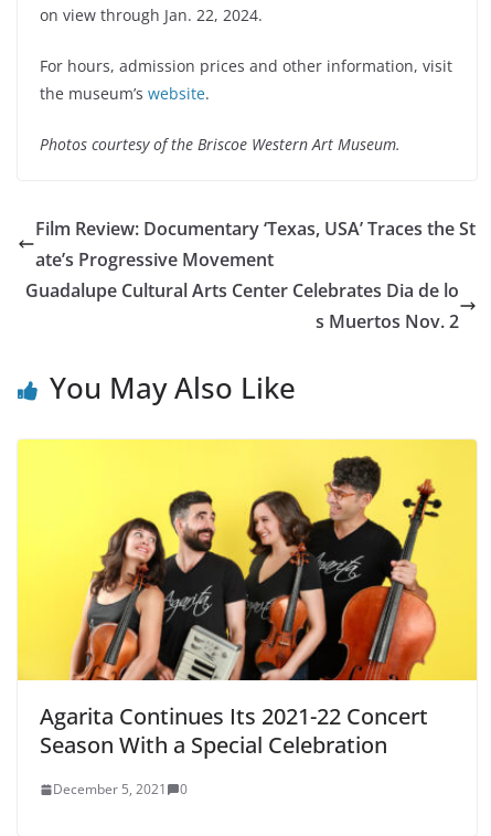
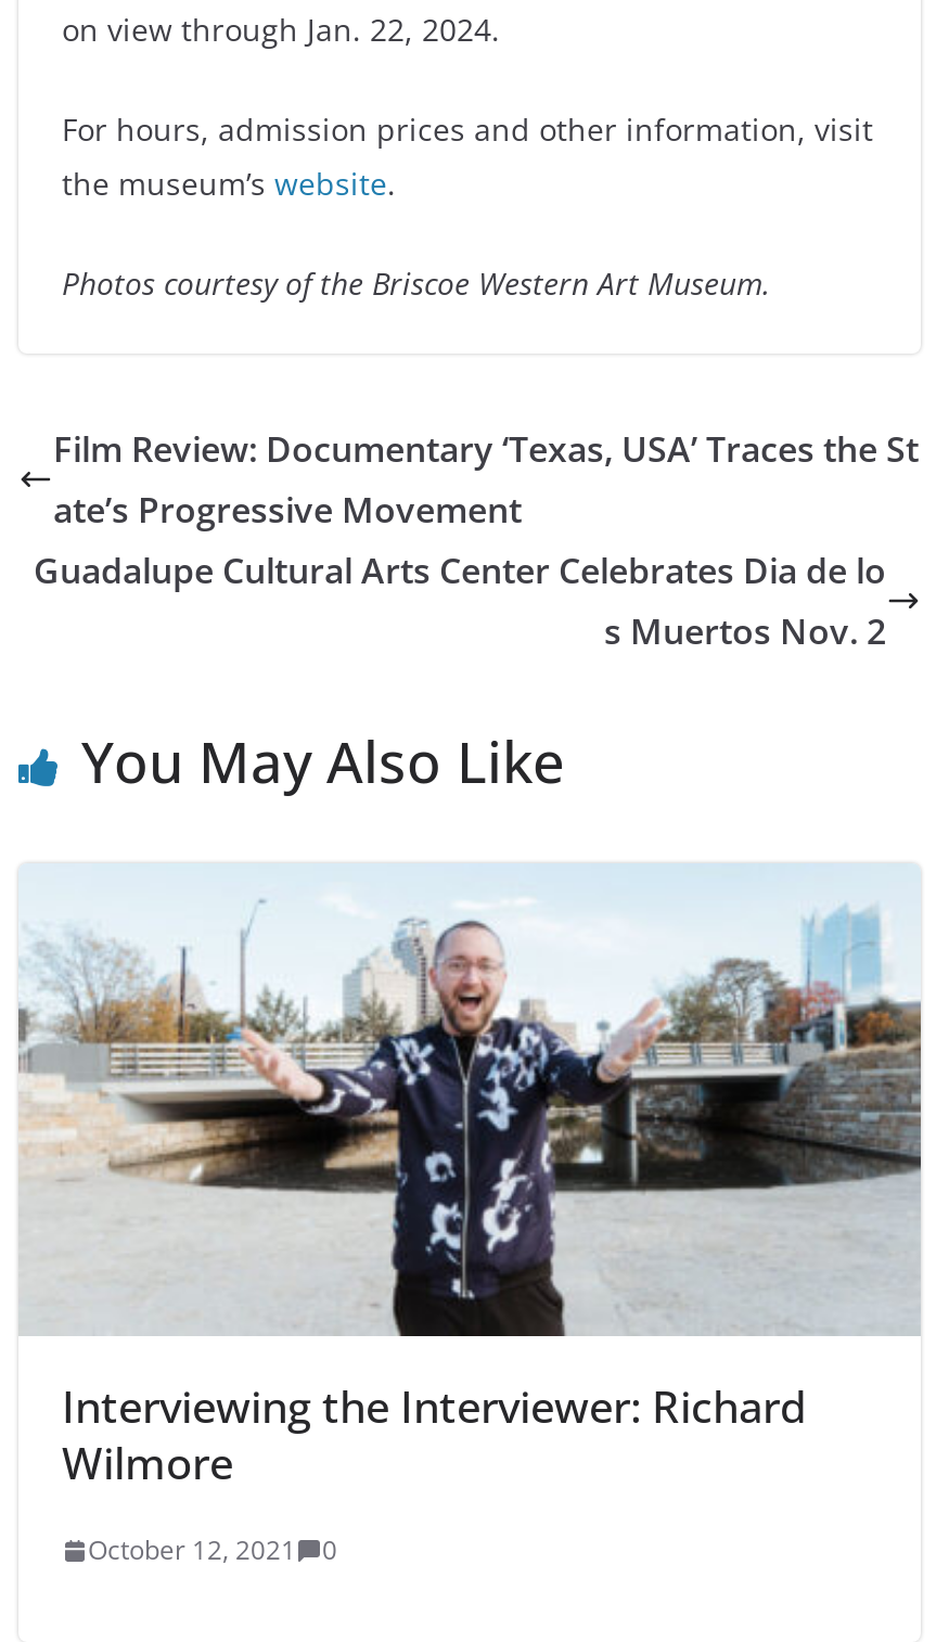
[17,438,478,760] [image] | Agarita Continues Its 2021-22 Concert | Season With a Special Celebration -> [16,863,923,1493] [image] | Interviewing the Interviewer: Richard | Wilmore
[53,780,188,799] December 5, 2021 0 -> [88,1532,337,1569] October 12, 2021 0

